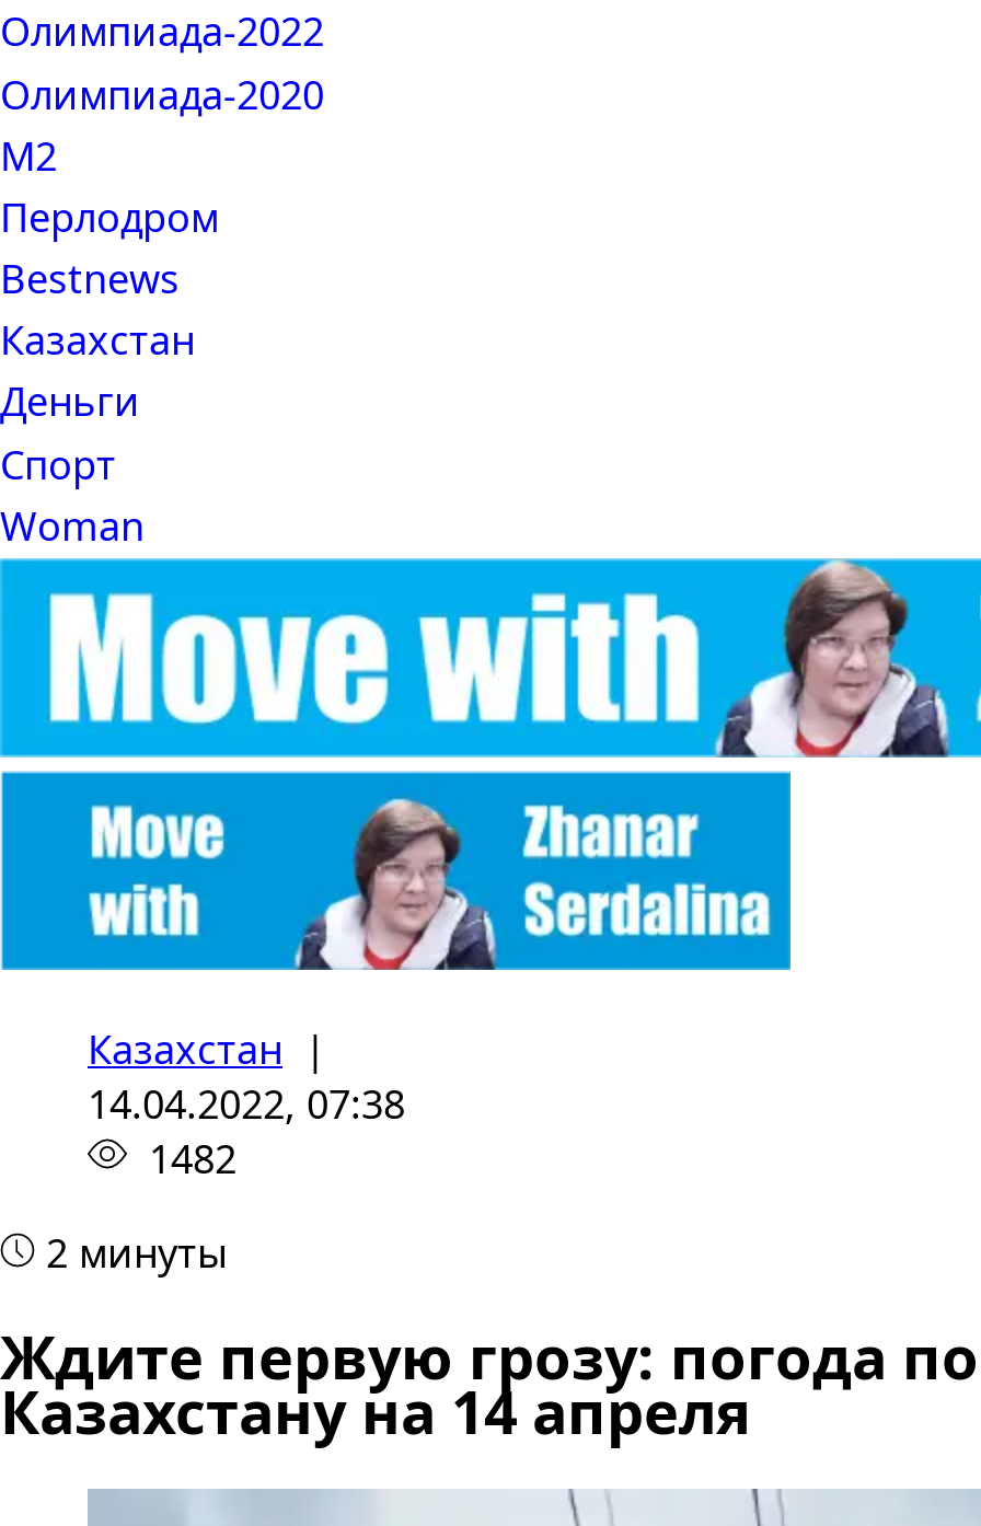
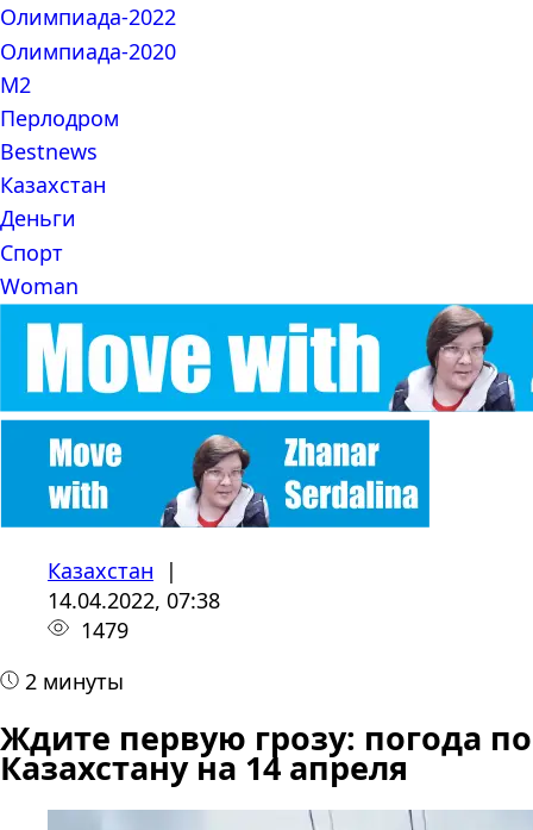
[149,1131,236,1184] 1482 -> [81,615,128,644] 1479

